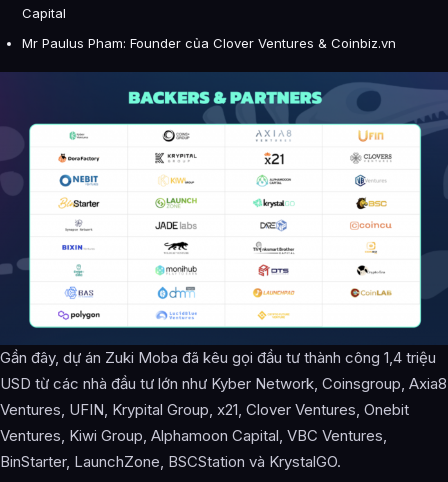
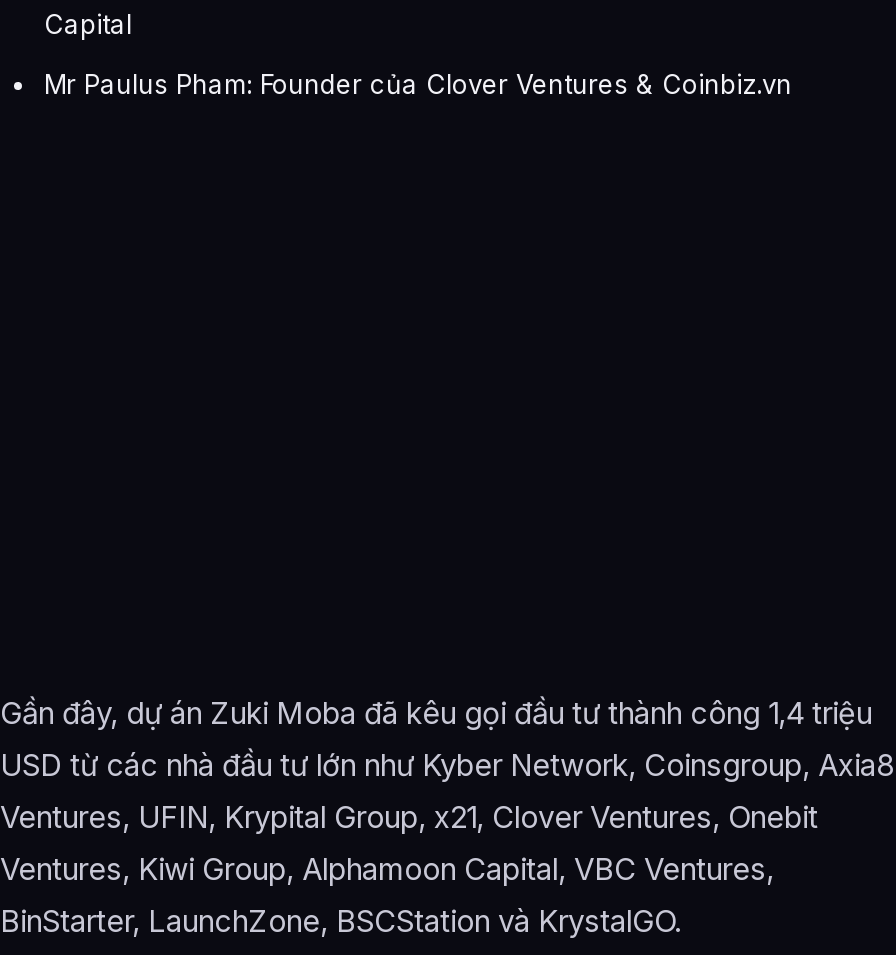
[3,72,445,345] [image] -> none

